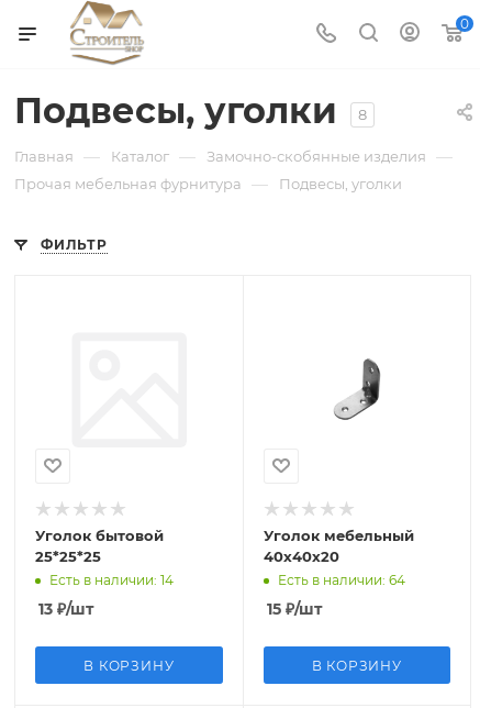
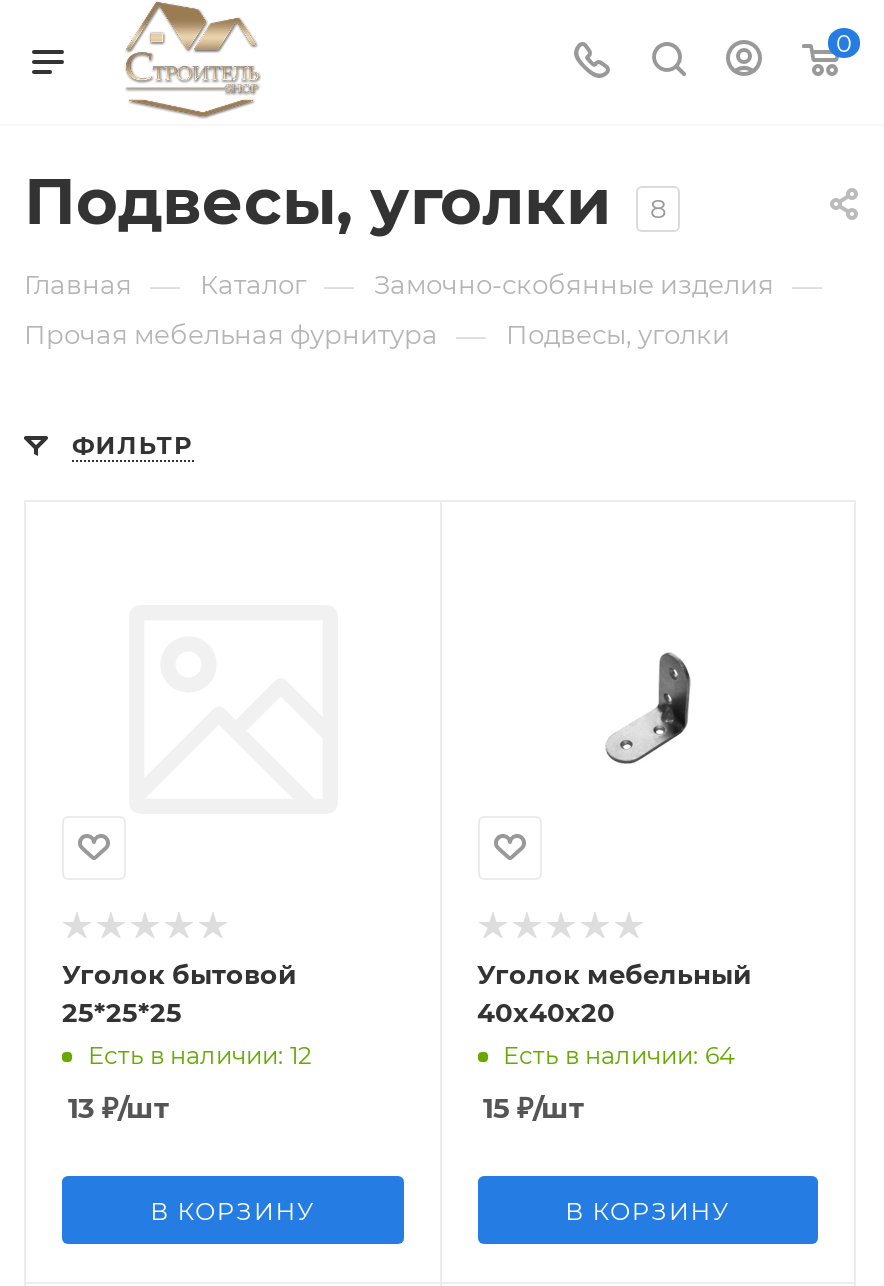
[49,571,174,588] Есть в наличии: 14 -> [88,1039,312,1069] Есть в наличии: 12

